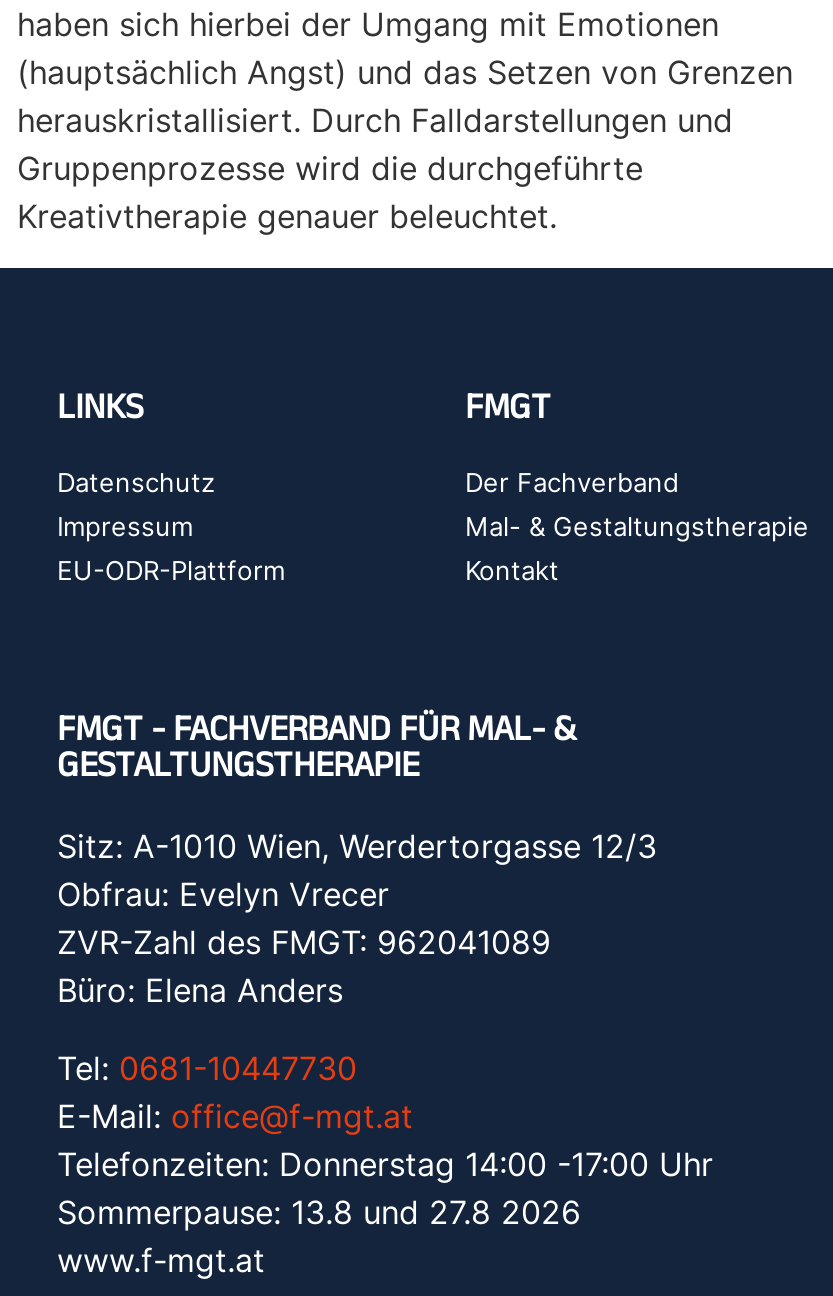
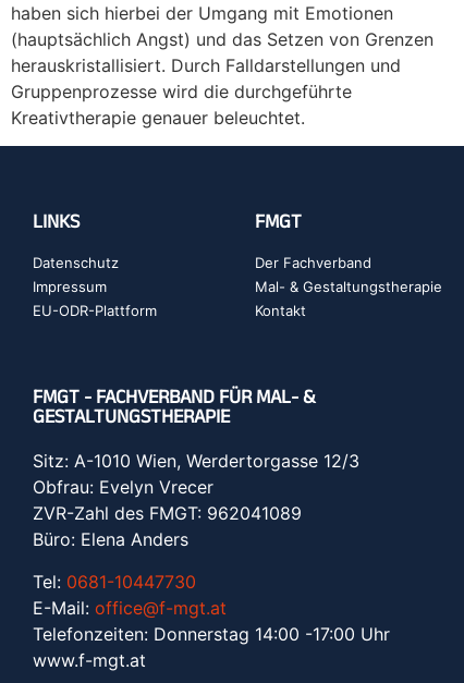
[57,1191,581,1231] Sommerpause: 13.8 und 27.8 2026 -> none

